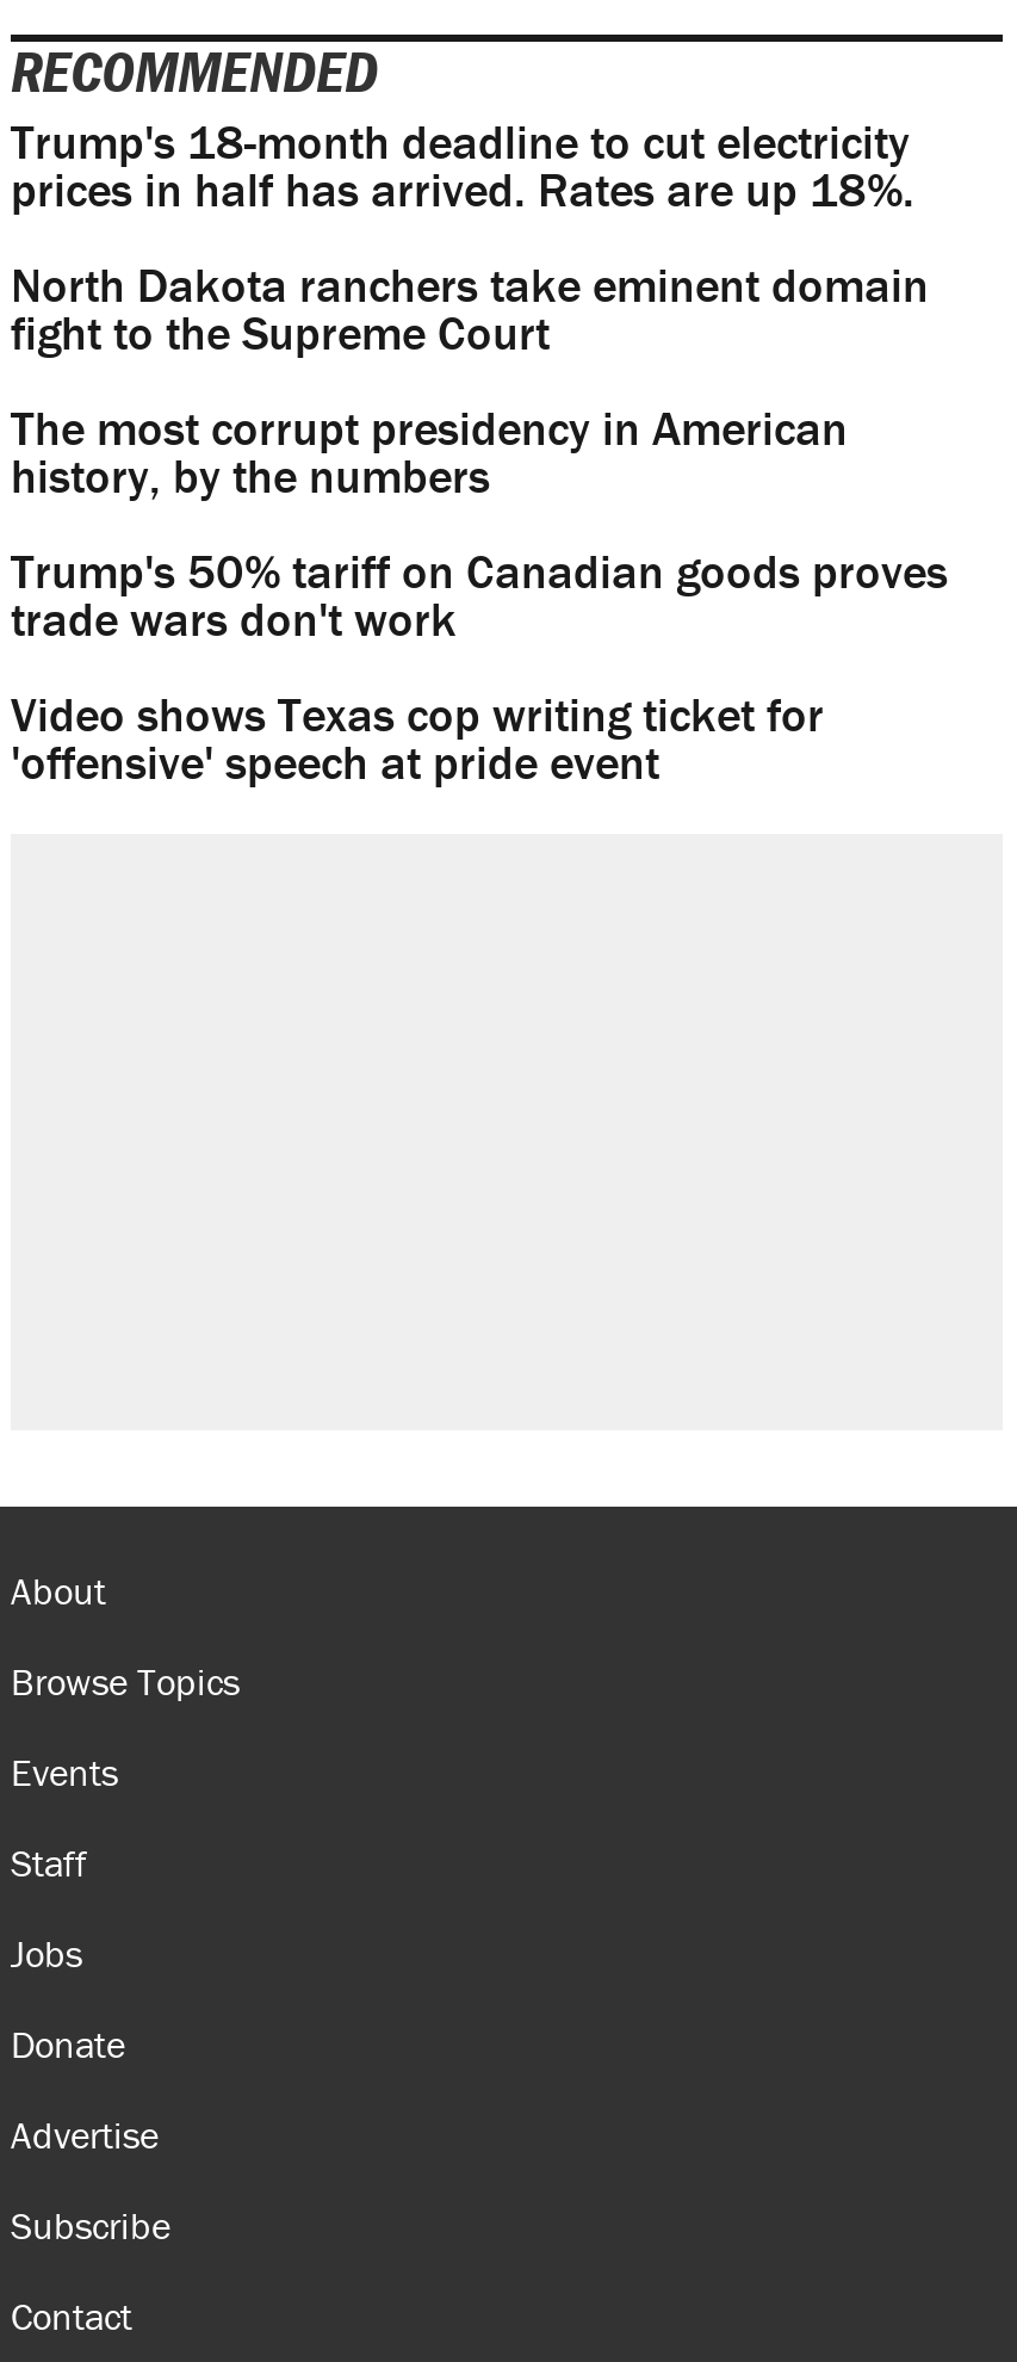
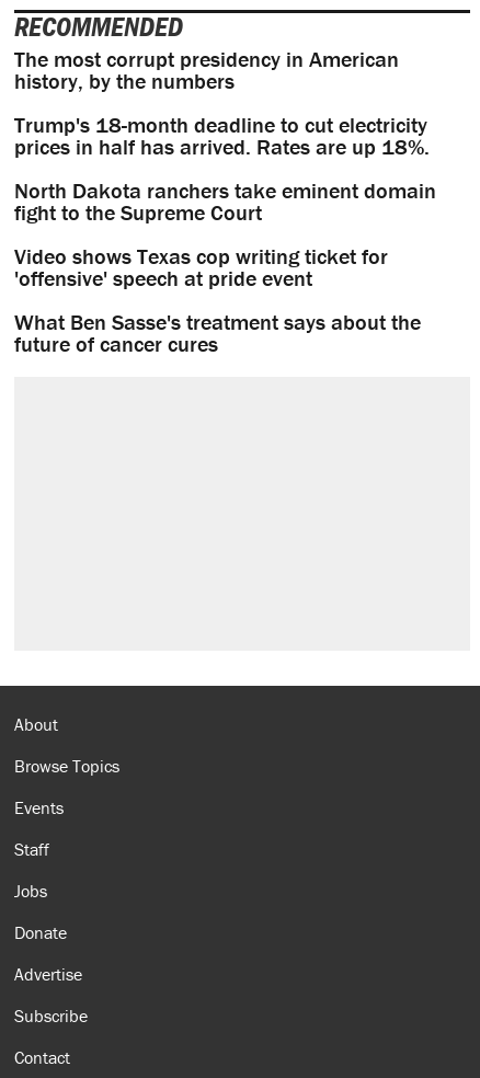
moved [11,112,929,362] -> [14,111,436,226]: Trump's 18-month deadline to cut electricity | prices in half has arrived. Rates are up 18%. | North Dakota ranchers take eminent domain | fight to the Supreme Court
moved [11,398,848,505] -> [14,45,399,95]: The most corrupt presidency in American | history, by the numbers
[11,541,948,648] Trump's 50% tariff on Canadian goods proves | trade wars don't work -> none
moved [11,684,824,792] -> [14,242,388,292]: Video shows Texas cop writing ticket for | 'offensive' speech at pride event
none -> [14,308,421,357] What Ben Sasse's treatment says about the | future of cancer cures

